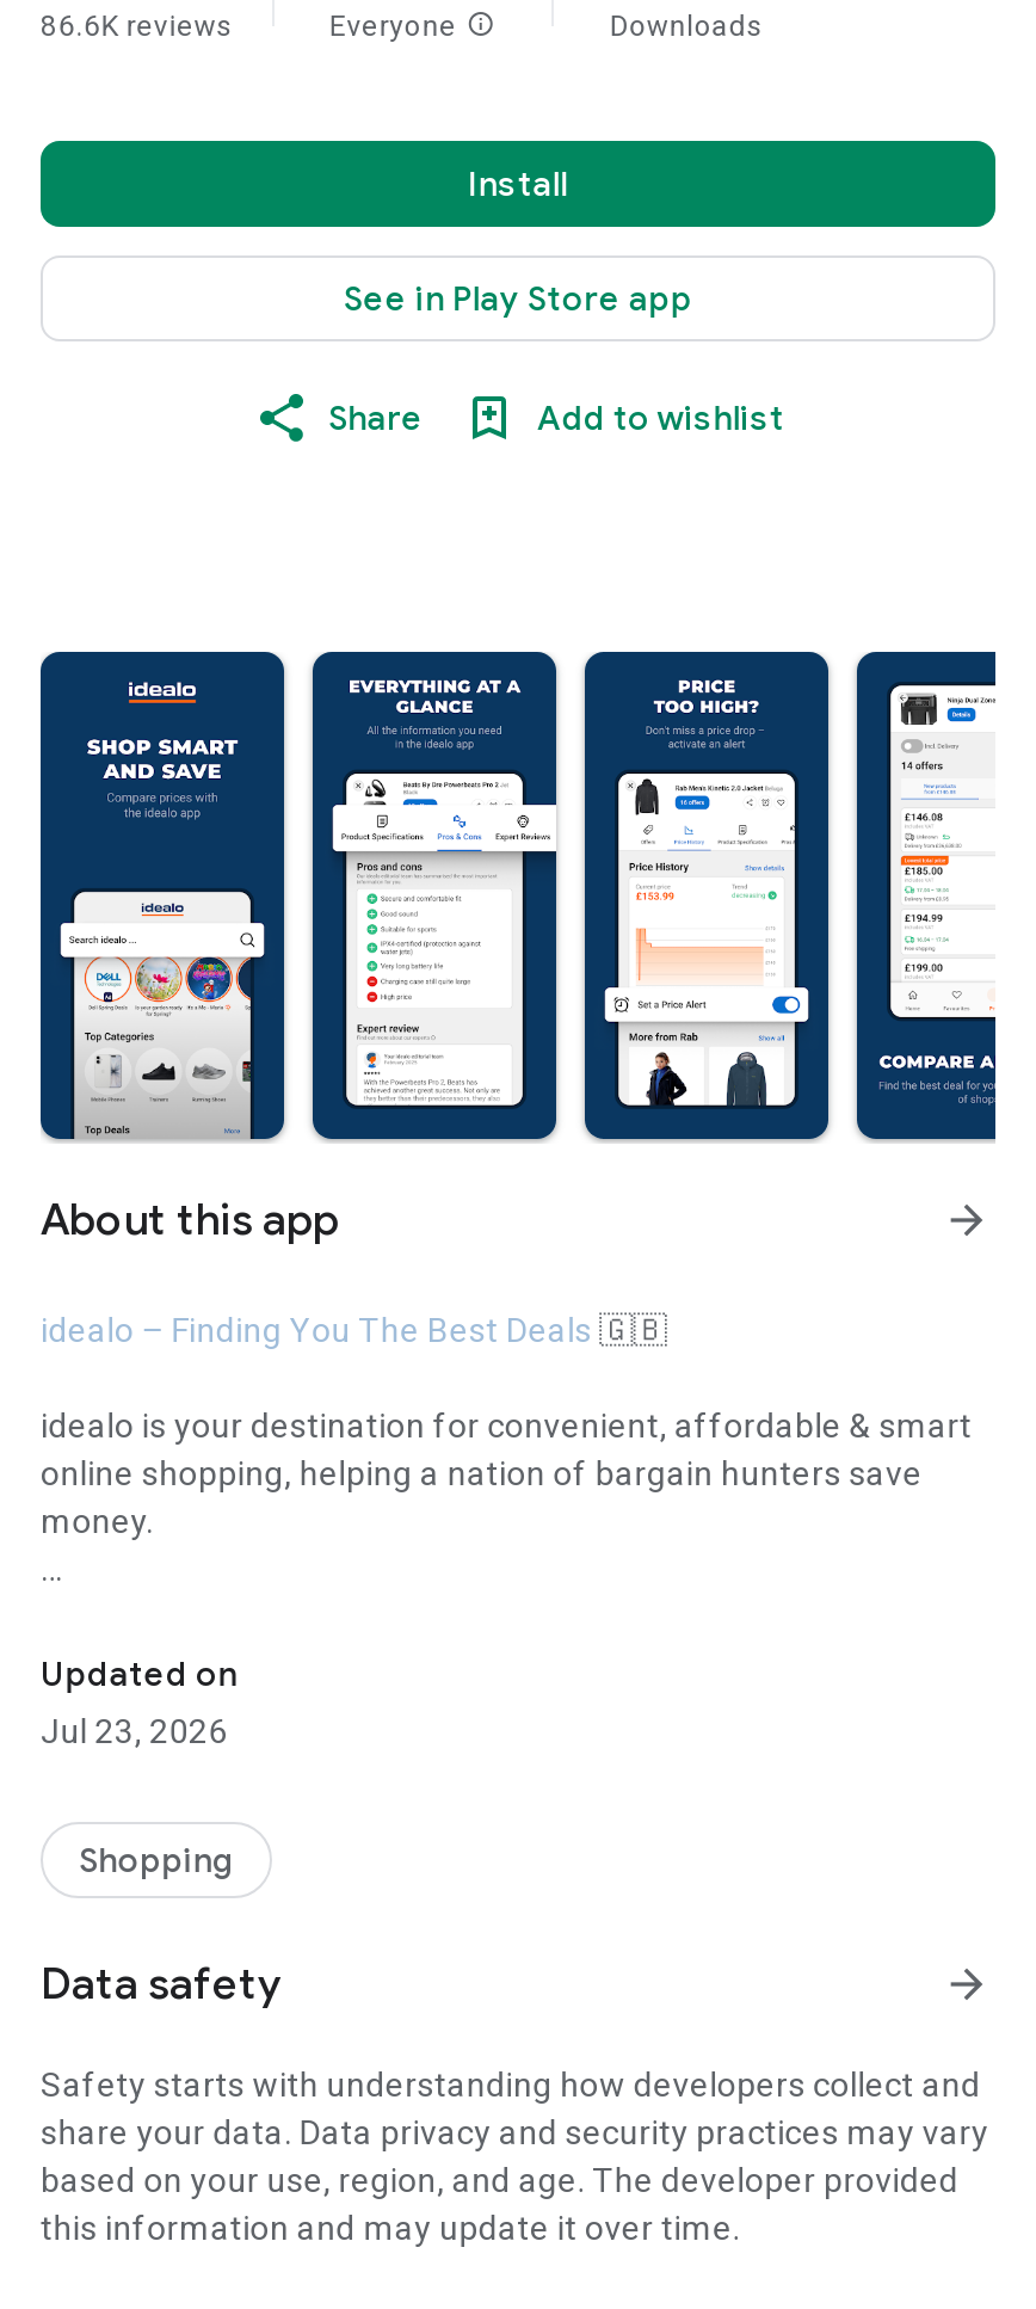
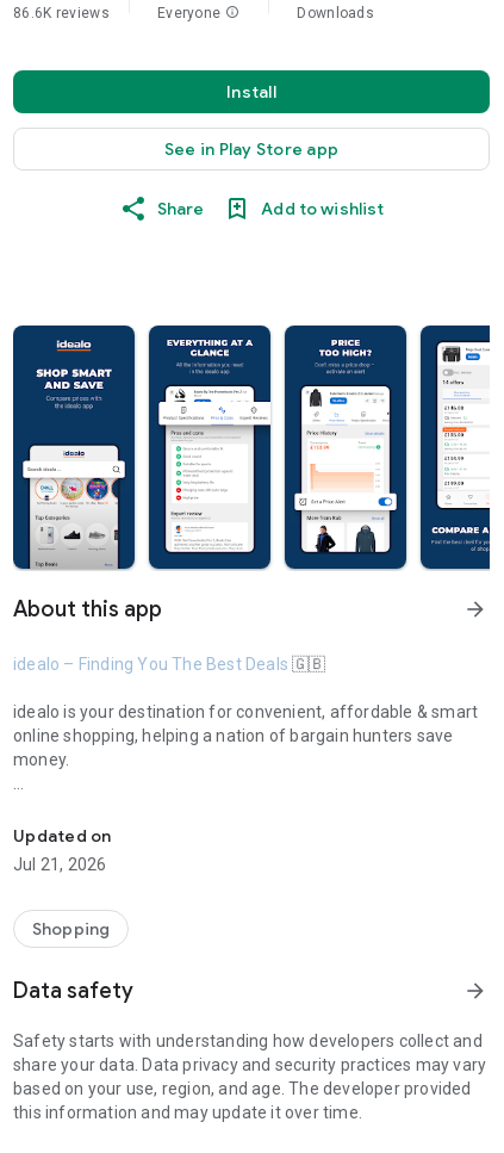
[41,1712,228,1750] Jul 23, 2026 -> [13,855,107,874] Jul 21, 2026

